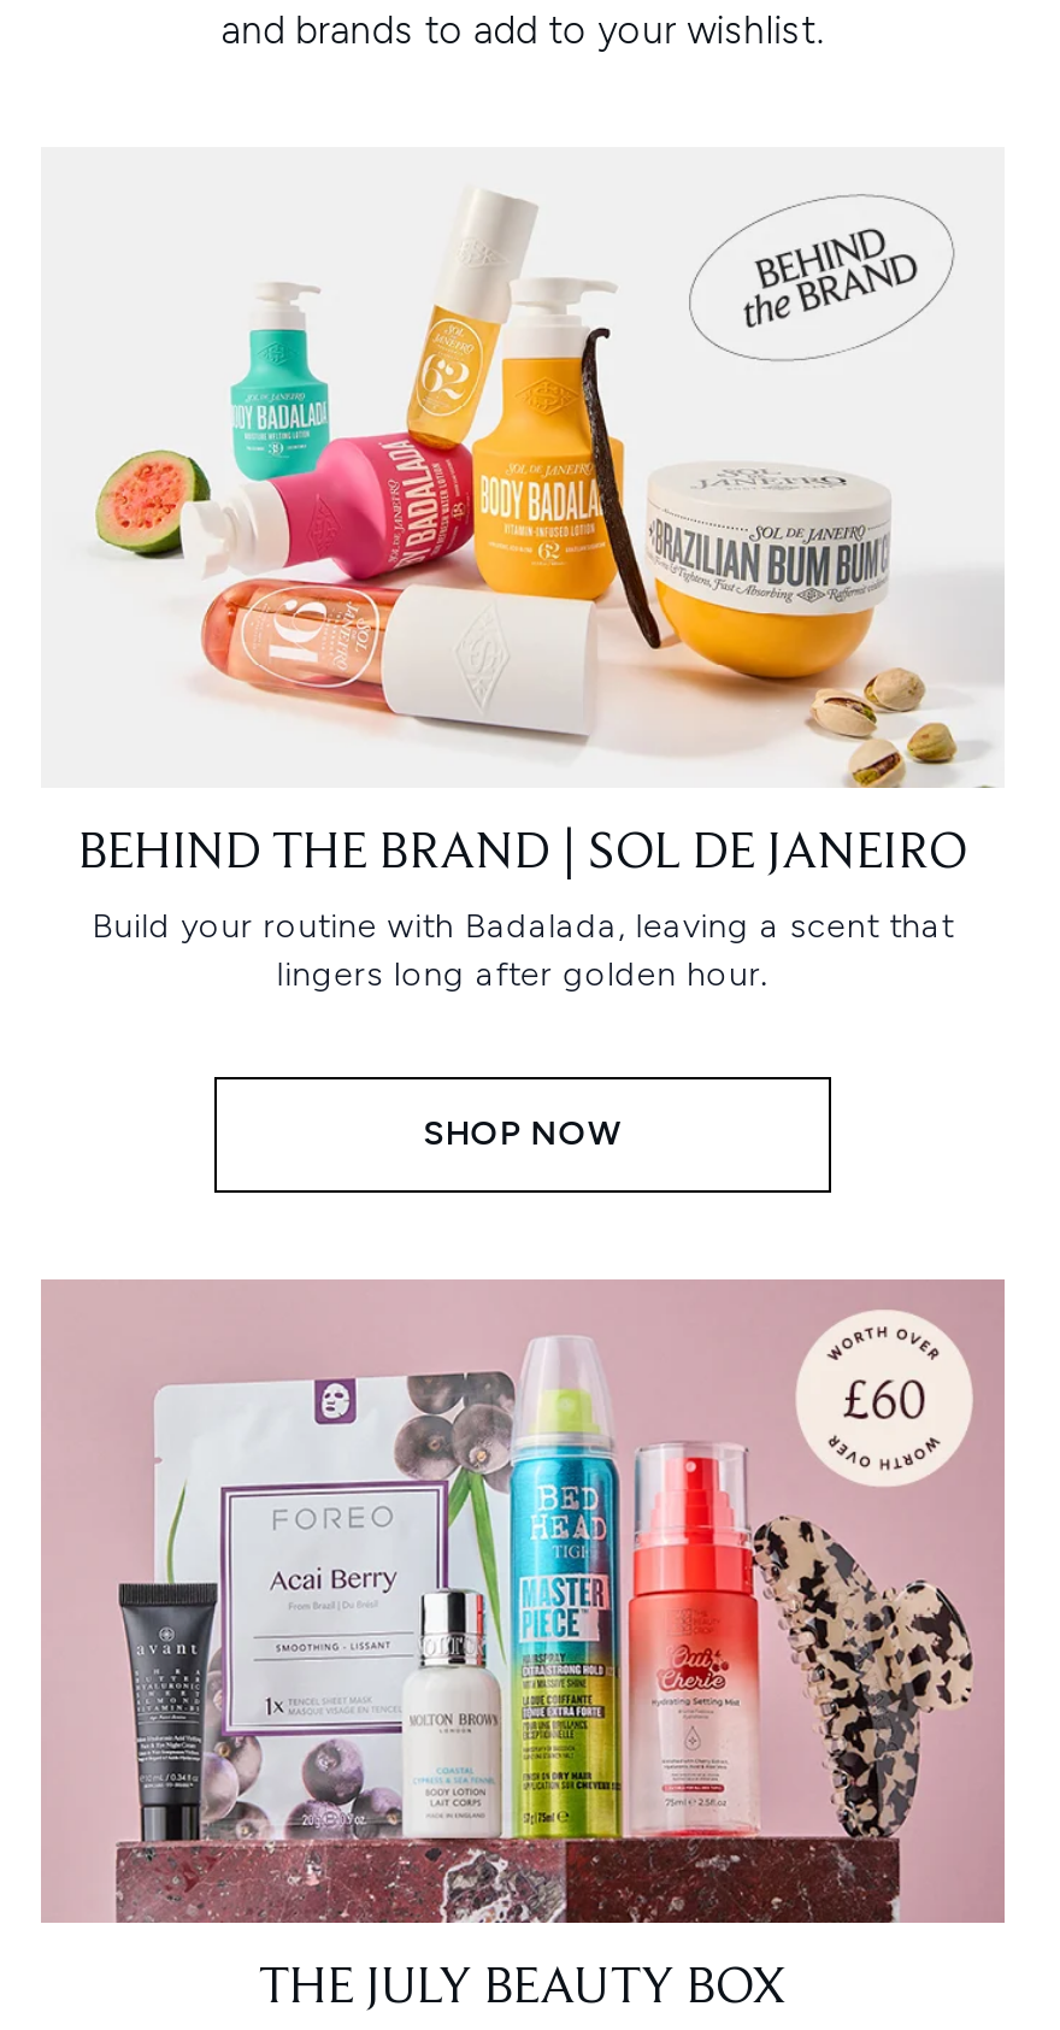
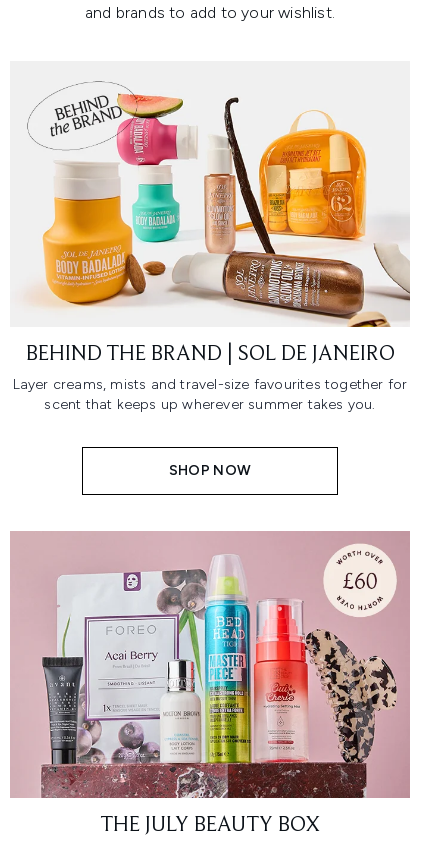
[94,193,1005,790] [image] -> [27,81,411,328] [image]
[92,906,954,996] Build your routine with Badalada, leaving a scent that | lingers long after golden hour. -> [13,376,407,413] Layer creams, mists and travel-size favourites together for | scent that keeps up wherever summer takes you.

